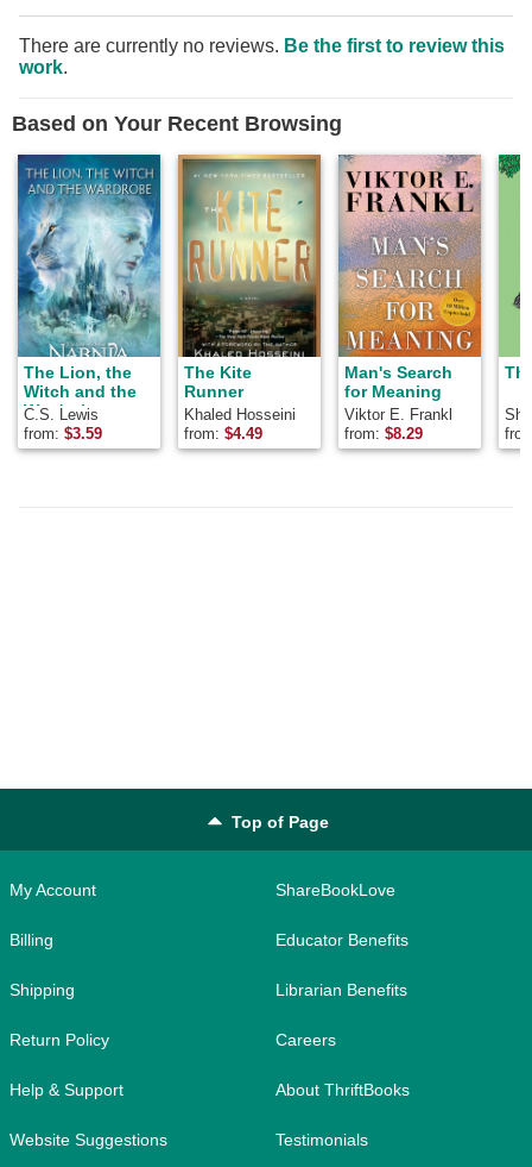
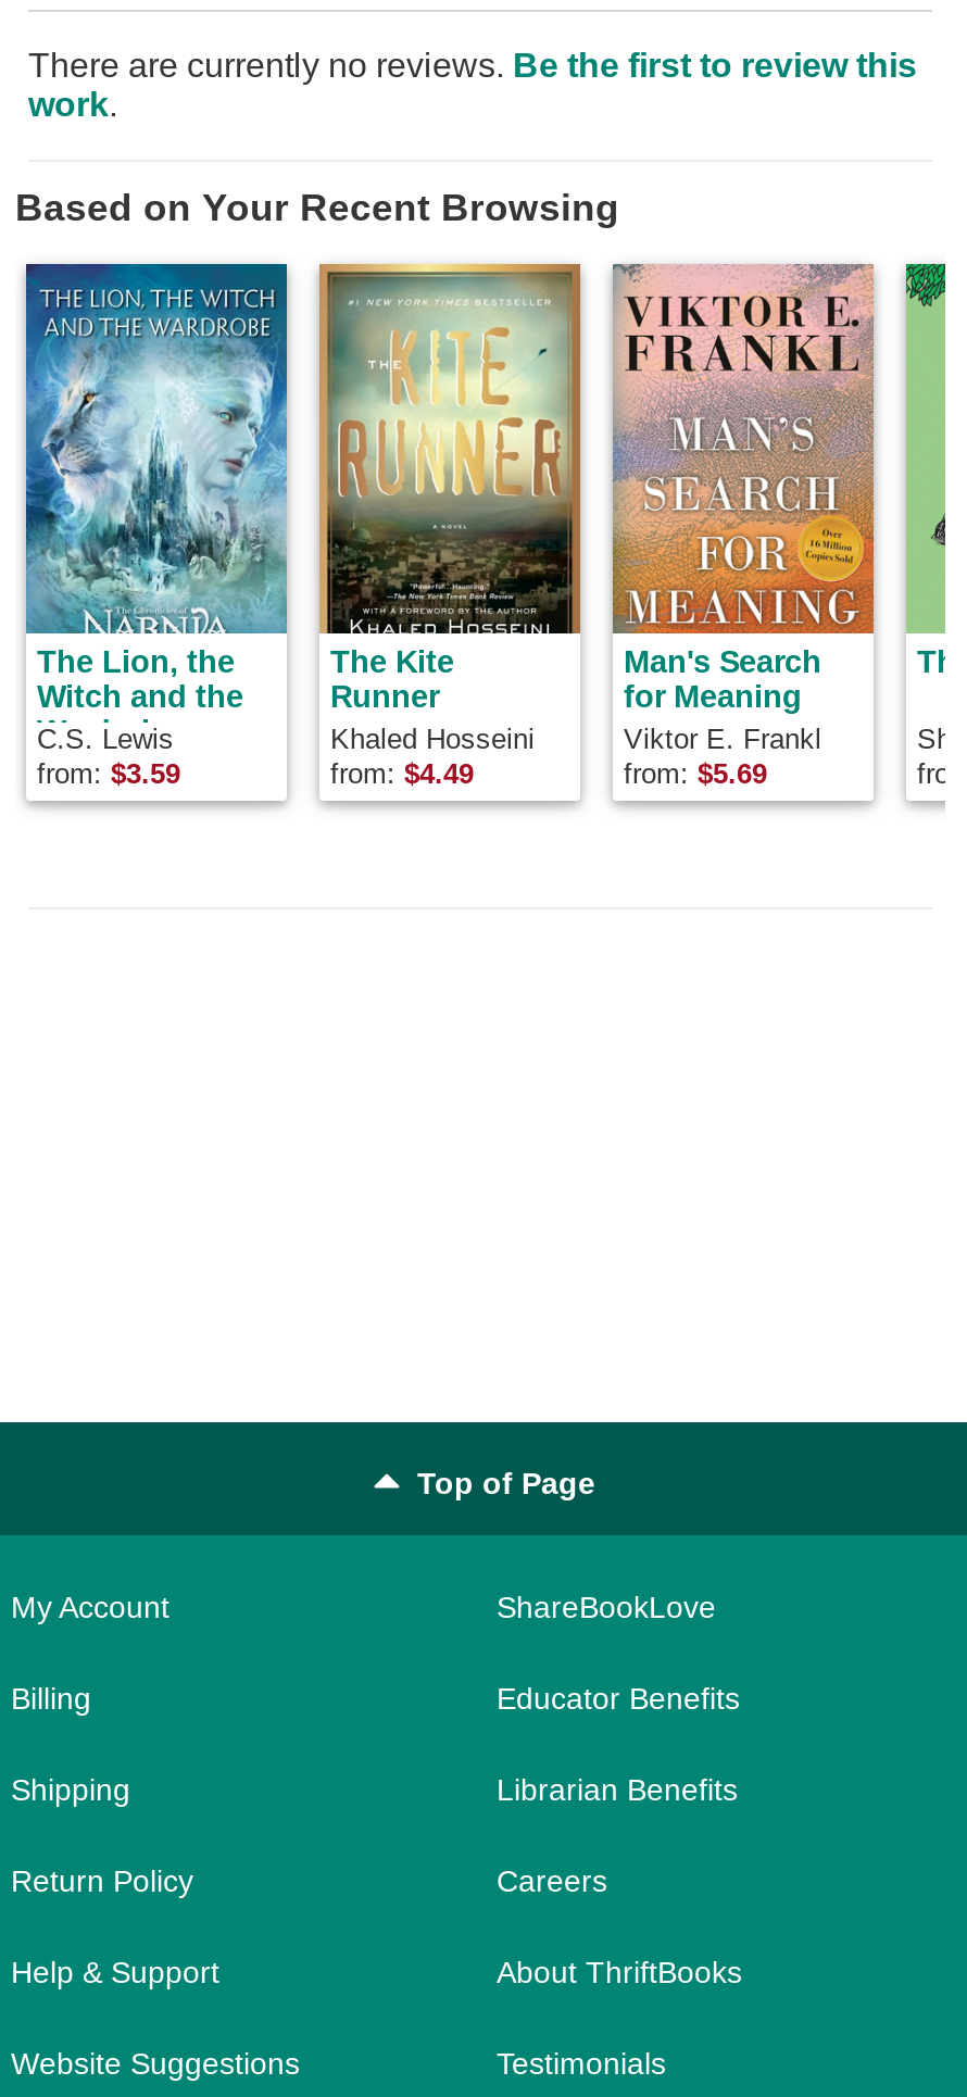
[344,425,423,442] from: $8.29 -> [624,757,767,790] from: $5.69

